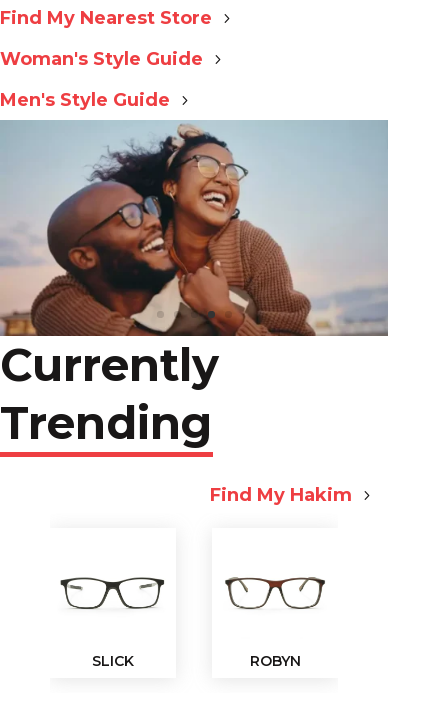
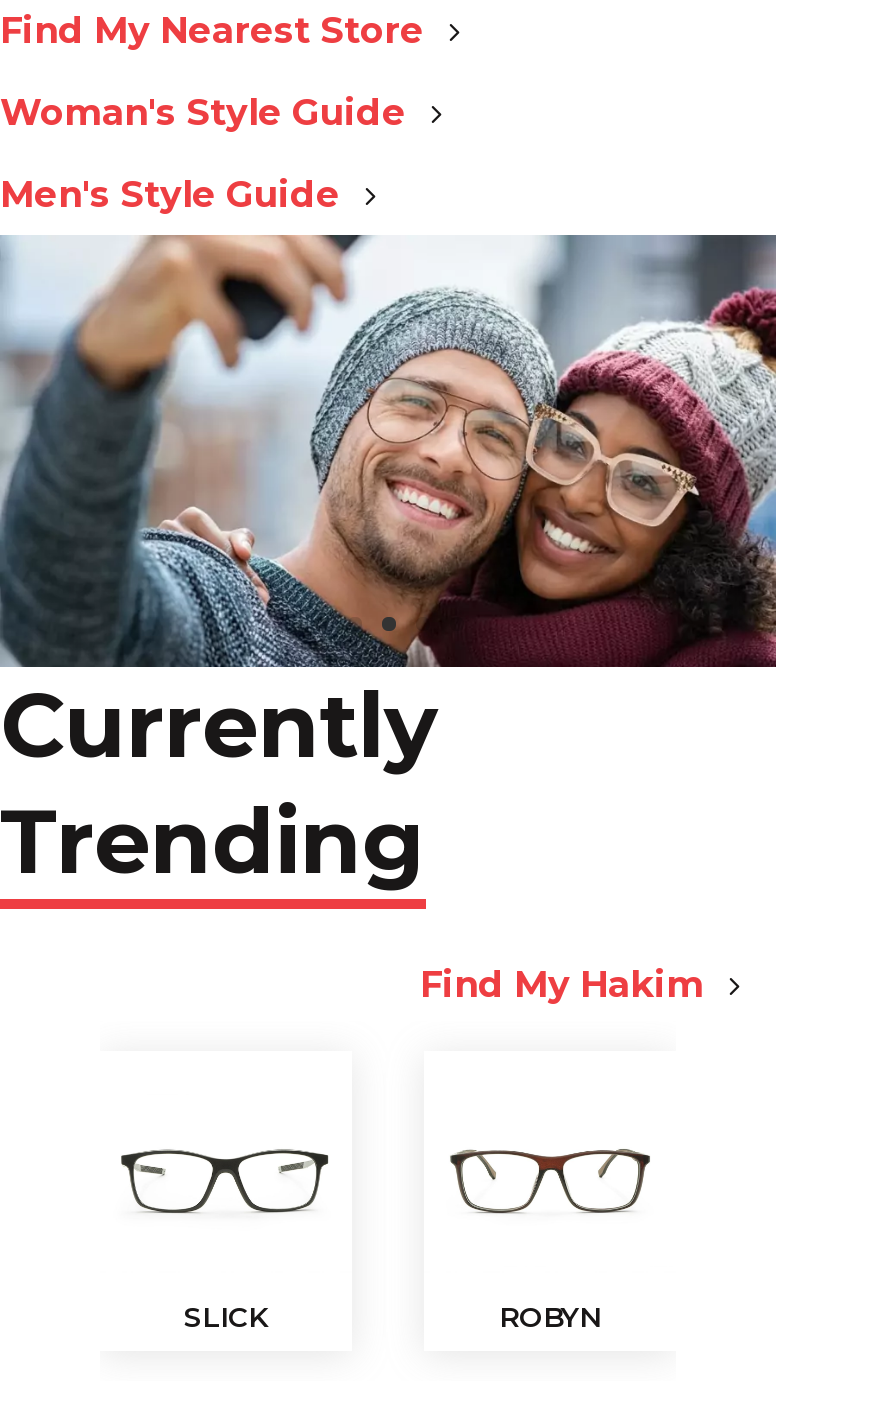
[3,120,388,336] [image] -> [6,234,778,668] [image]

